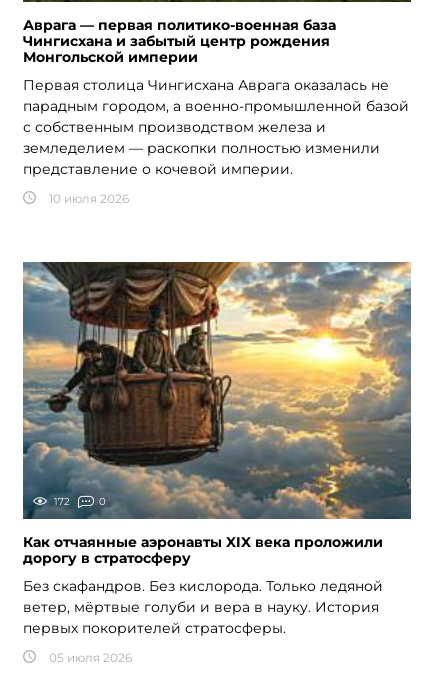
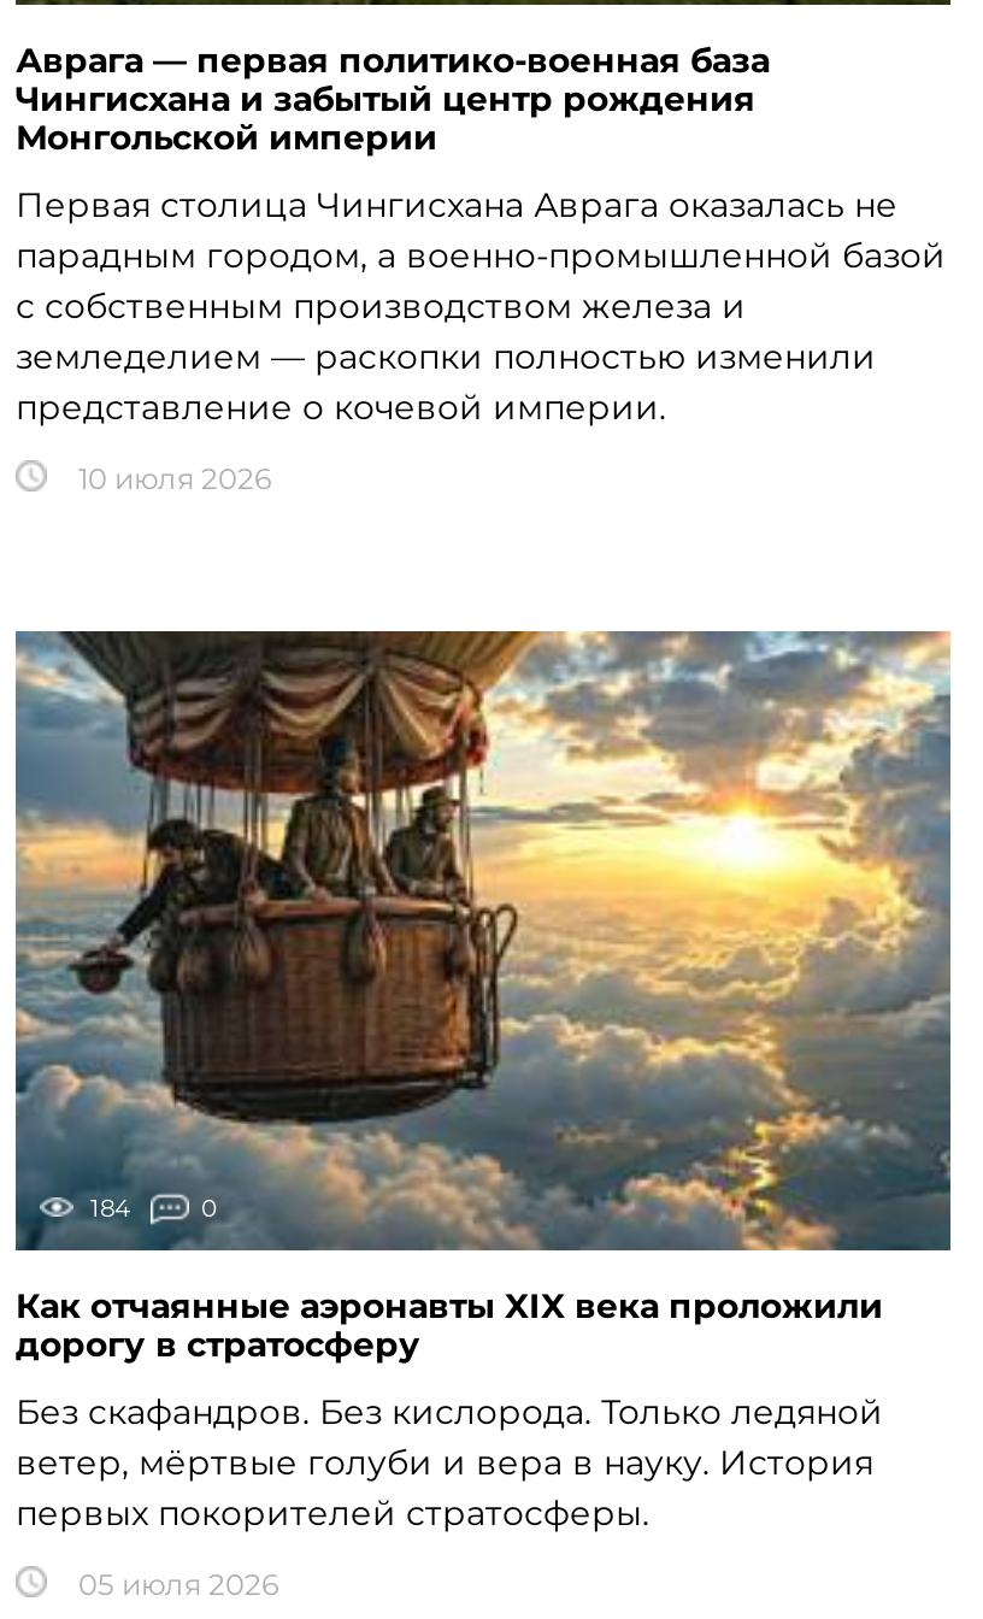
[54,495,70,508] 172 -> [90,1193,131,1225] 184

